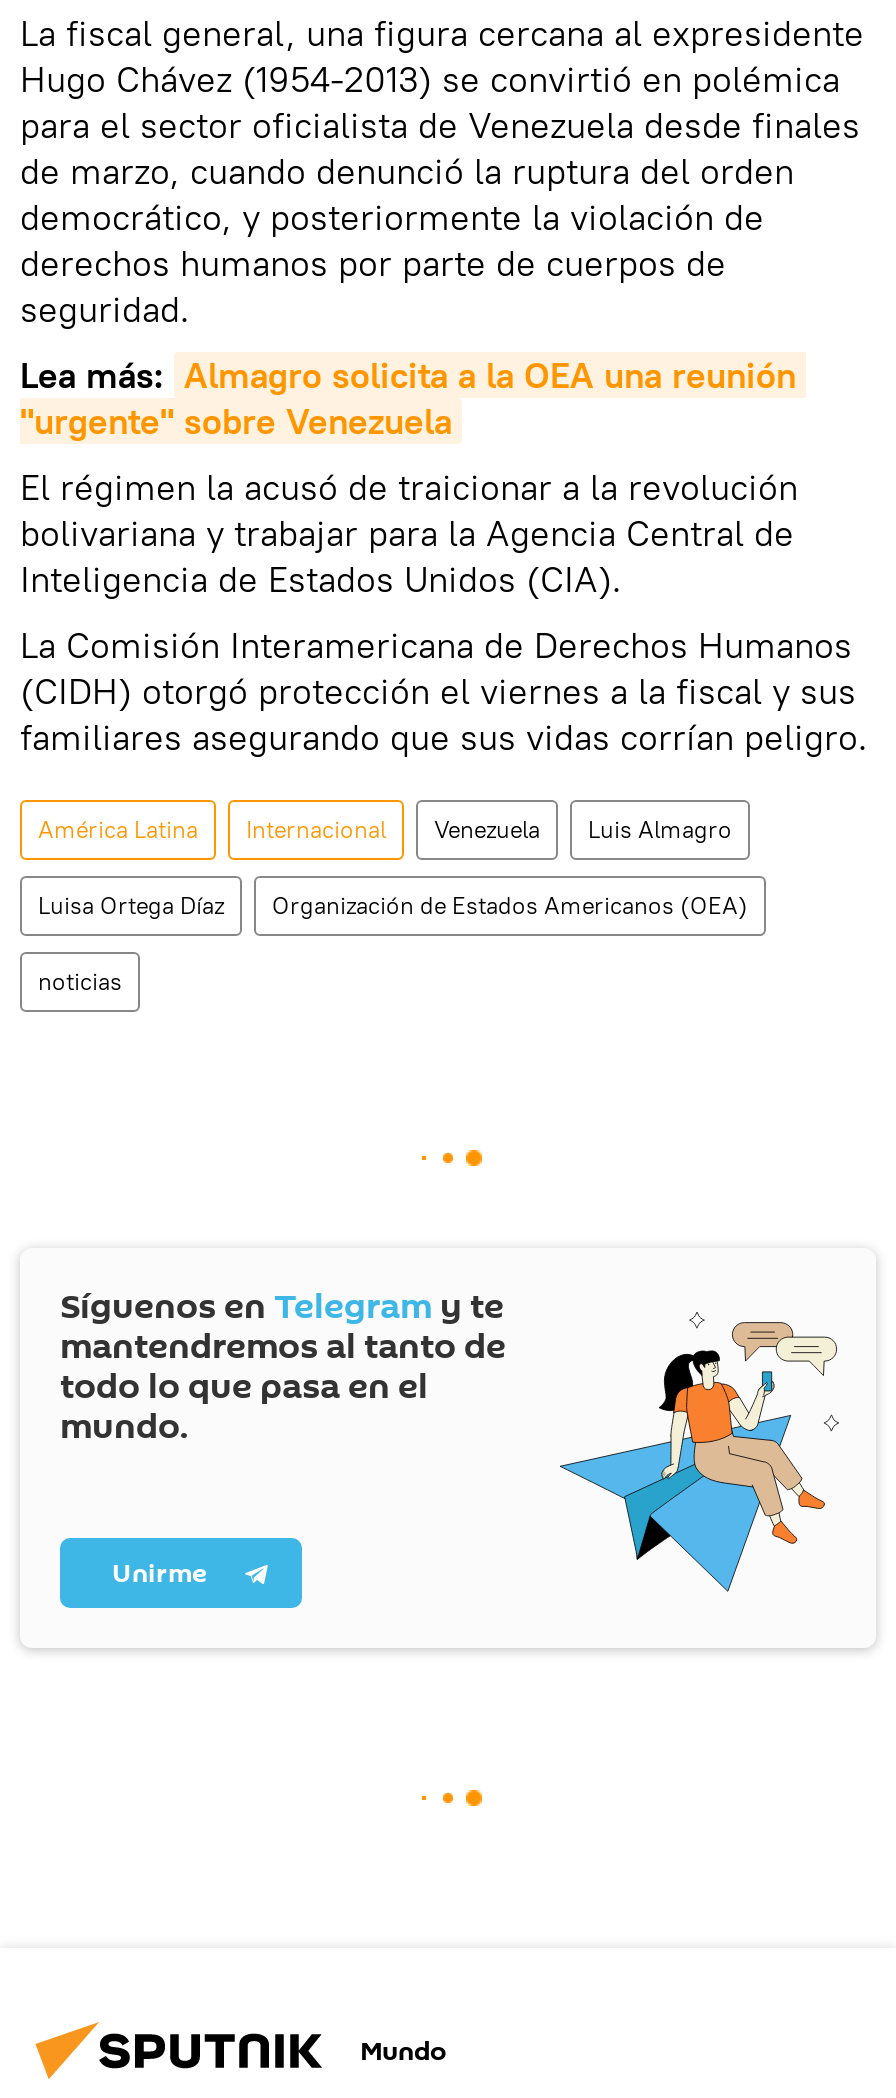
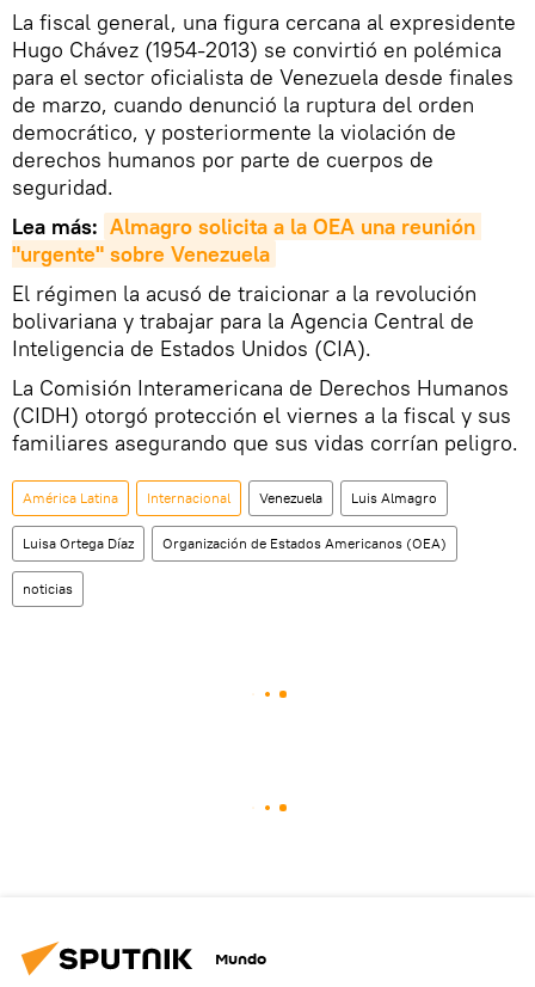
[60,1282,840,1594] [image] | Síguenos en Telegram y te | mantendremos al tanto de | todo lo que pasa en el | mundo. | Unirme -> none

